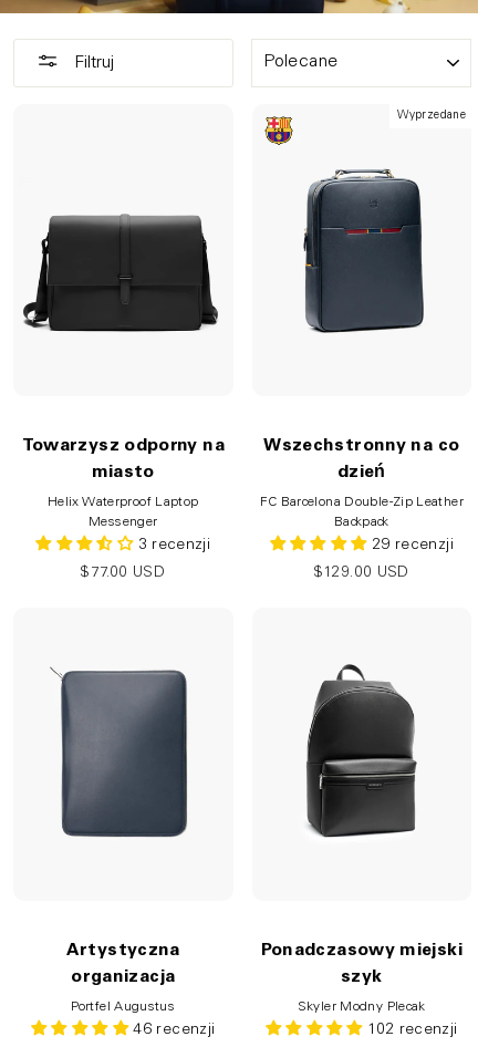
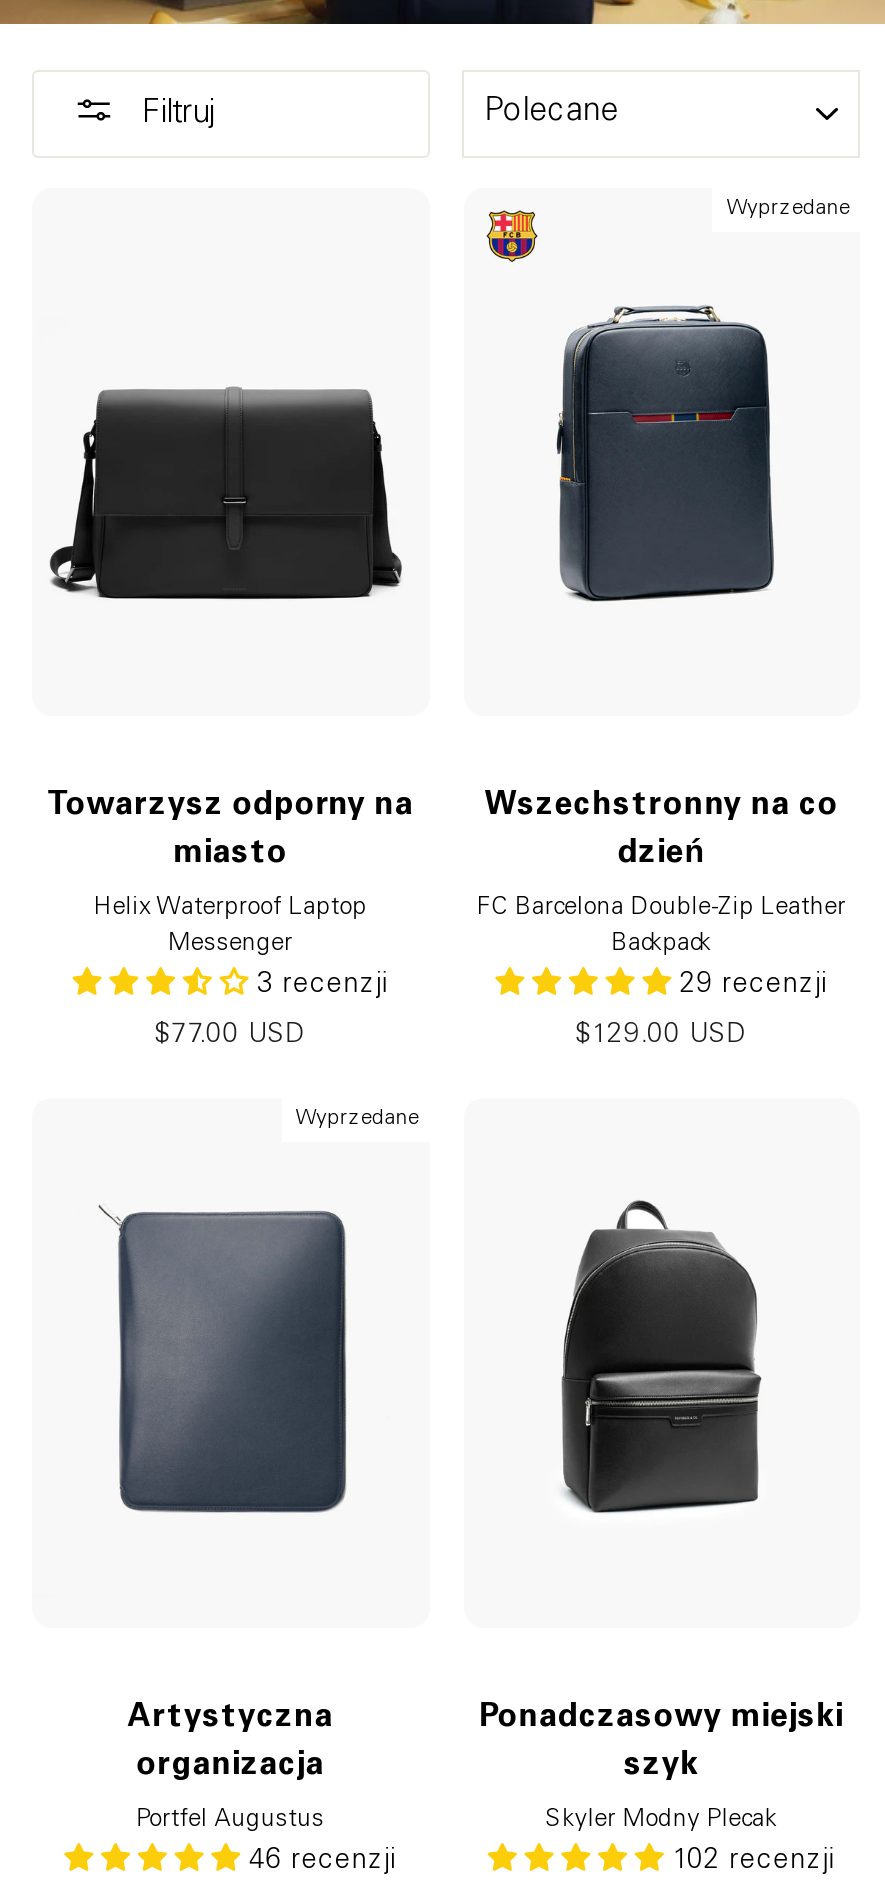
none -> [296,1108,419,1130] Wyprzedane

